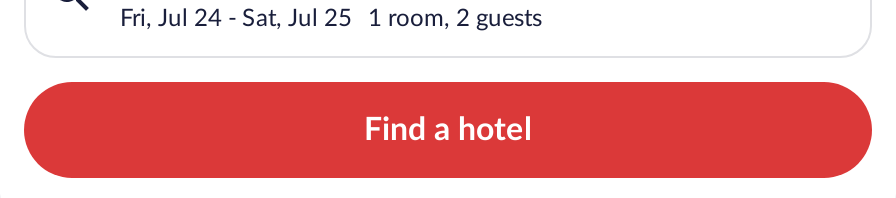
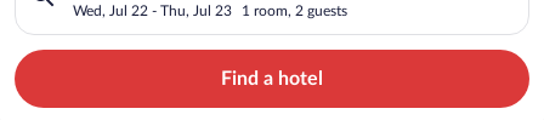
[120,5,352,29] Fri, Jul 24 - Sat, Jul 25 -> [73,3,232,18] Wed, Jul 22 - Thu, Jul 23

